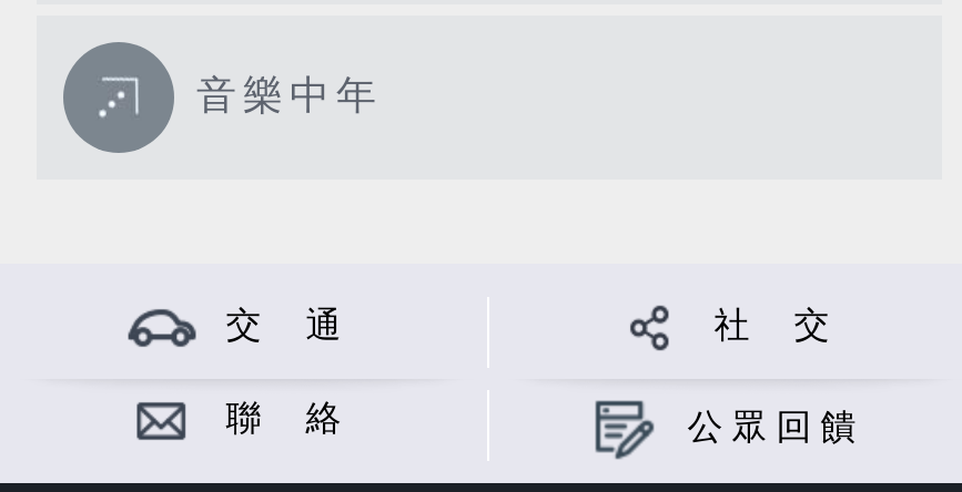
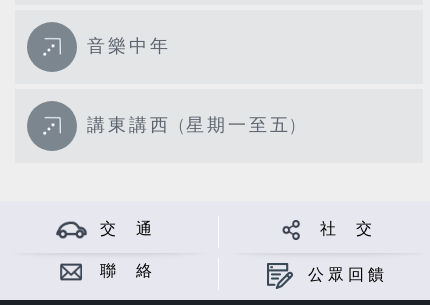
none -> [87,115,298,136] 講東講西 (星期一至五)

